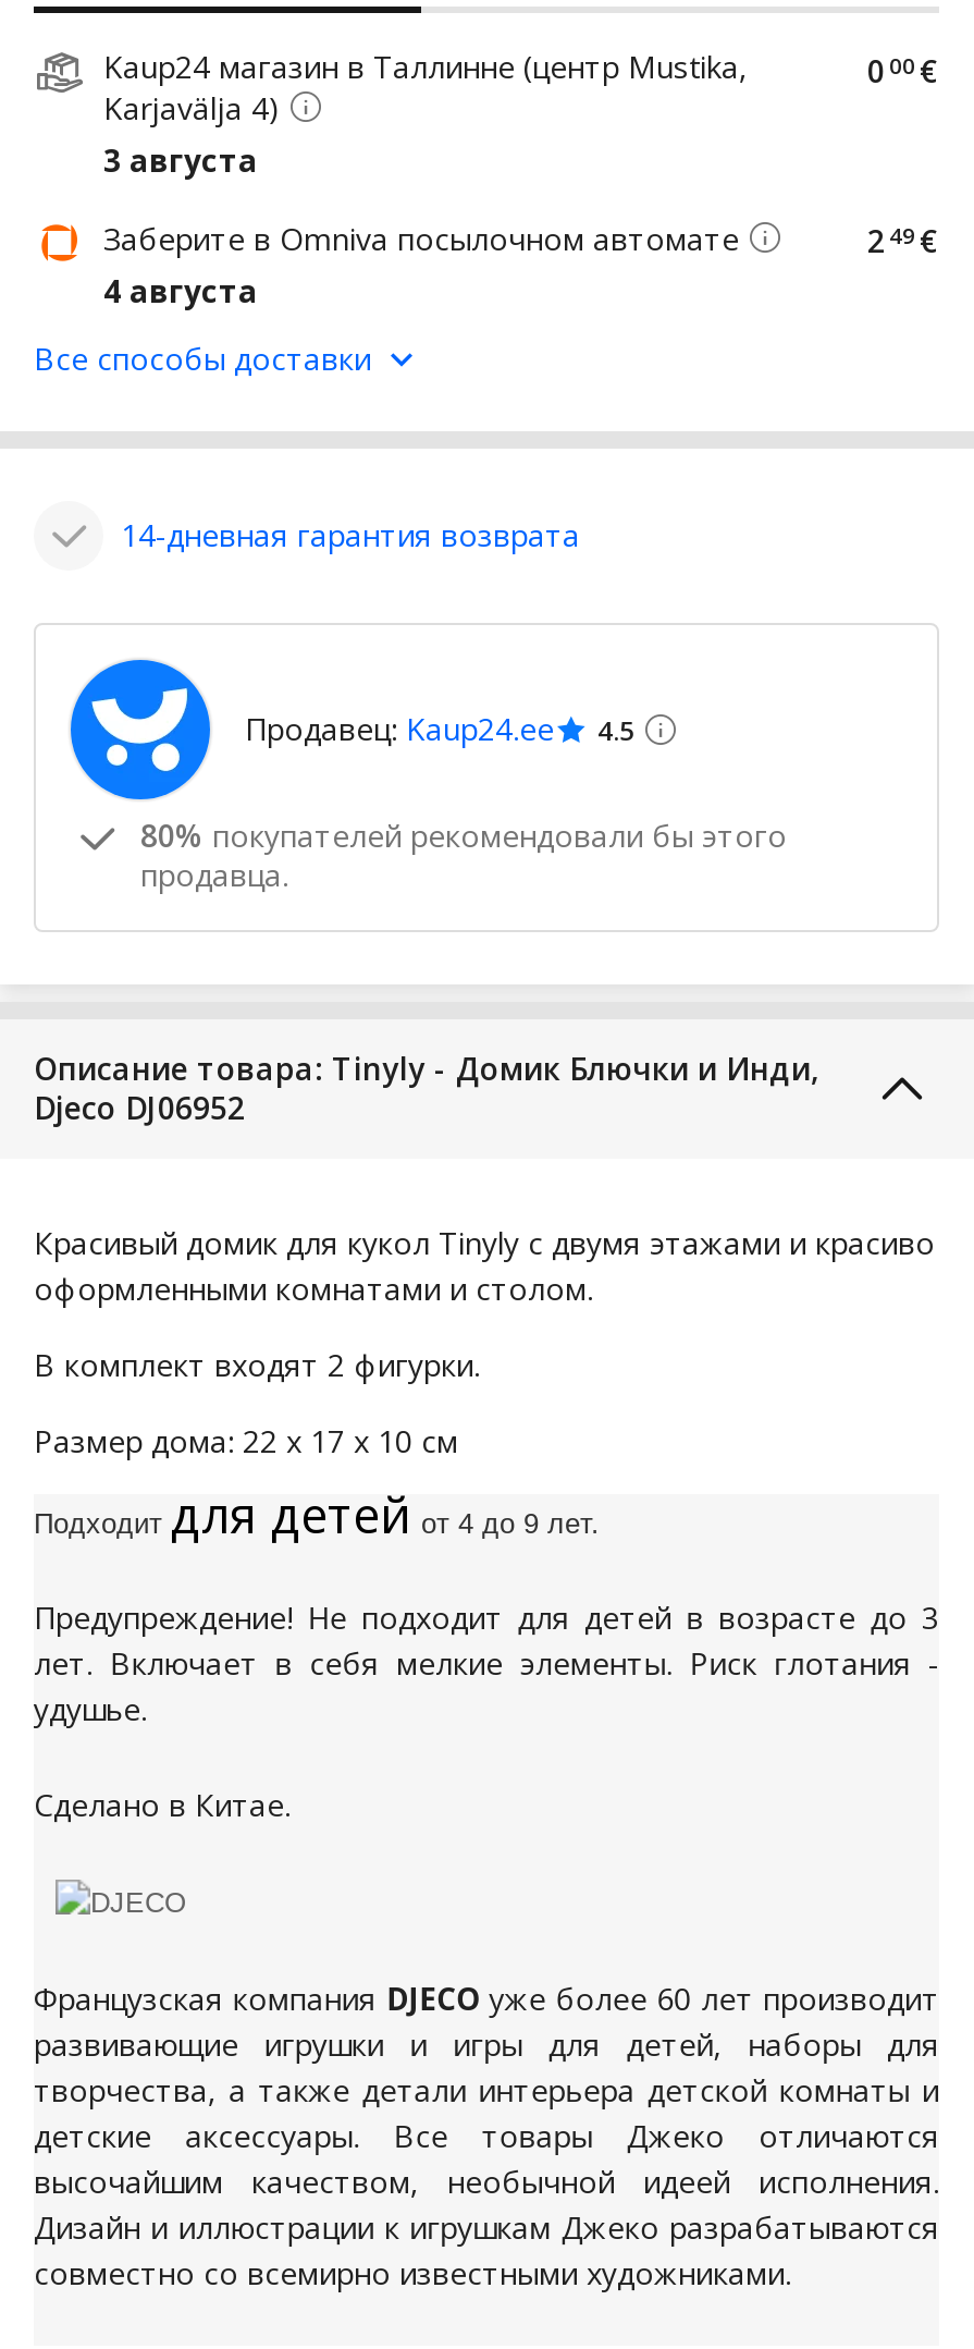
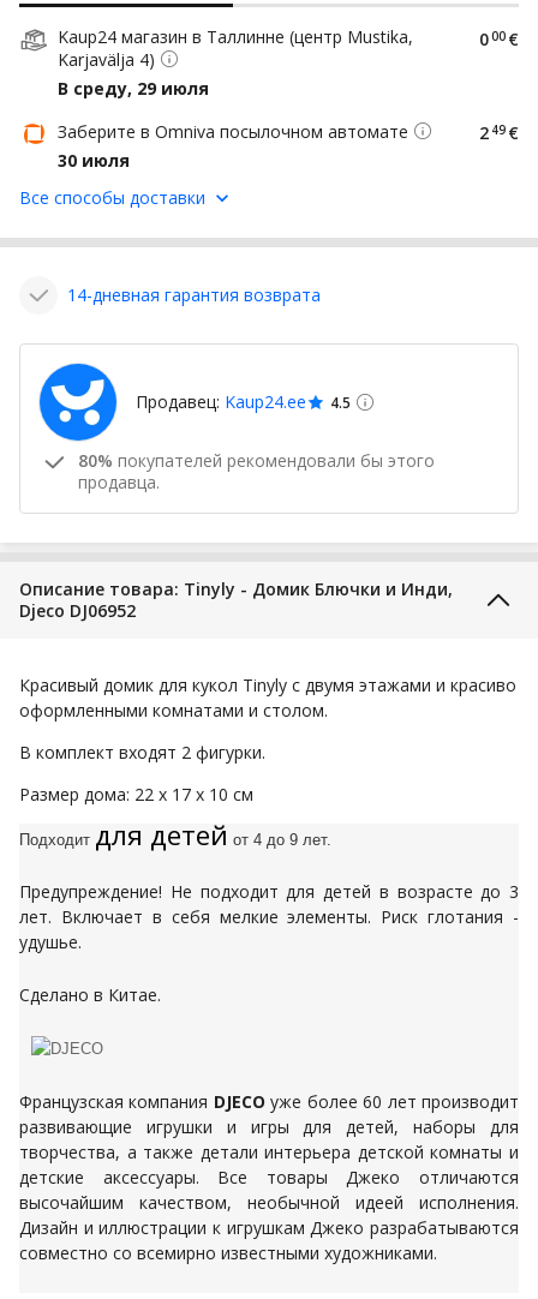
[103,139,258,181] 3 августа -> [58,77,209,100] В среду, 29 июля
[103,270,258,311] 4 августа -> [58,149,130,172] 30 июля

